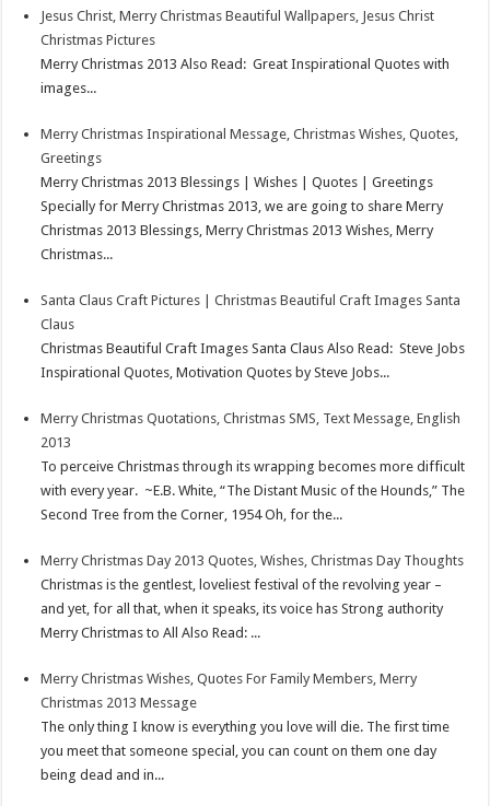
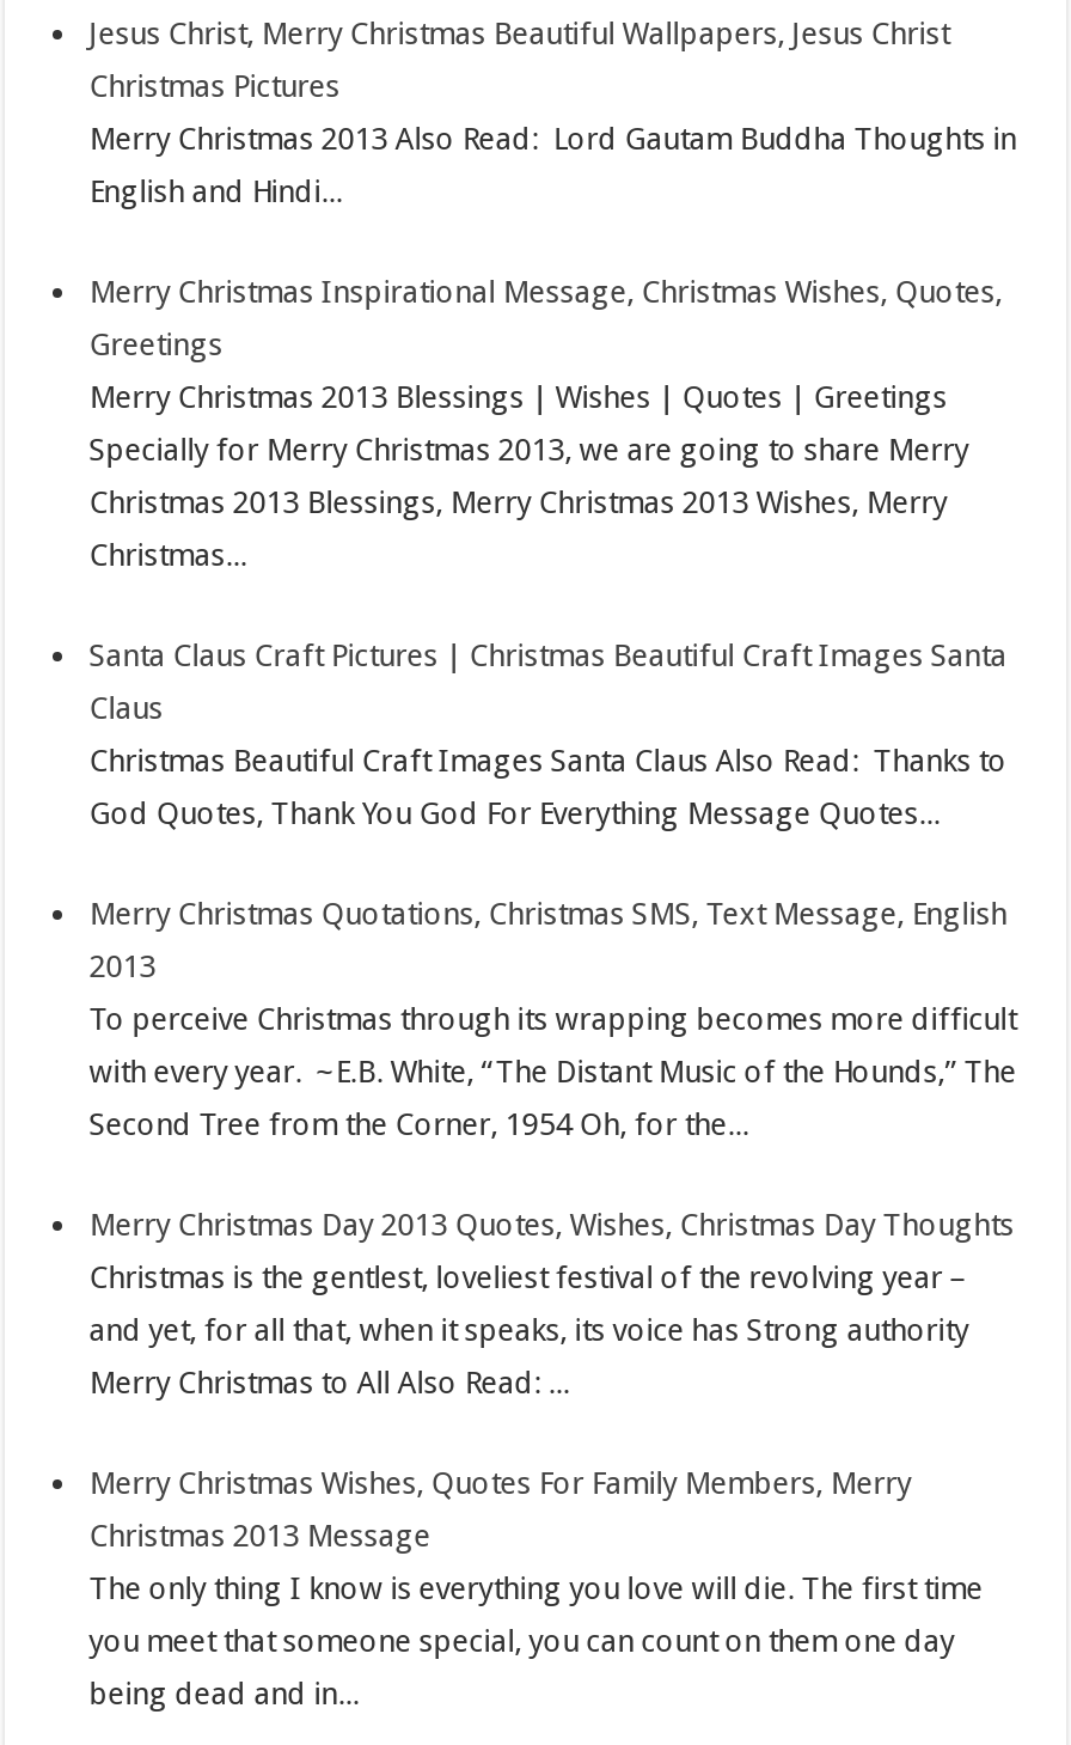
[41,55,450,72] Merry Christmas 2013 Also Read: Great Inspirational Quotes with -> [89,120,1016,155] Merry Christmas 2013 Also Read: Lord Gautam Buddha Thoughts in
[41,79,96,96] images... -> [89,172,342,208] English and Hindi...
[41,340,465,356] Christmas Beautiful Craft Images Santa Claus Also Read: Steve Jobs -> [89,742,1007,777] Christmas Beautiful Craft Images Santa Claus Also Read: Thanks to
[41,364,390,380] Inspirational Quotes, Motivation Quotes by Steve Jobs... -> [89,794,940,830] God Quotes, Thank You God For Everything Message Quotes...

